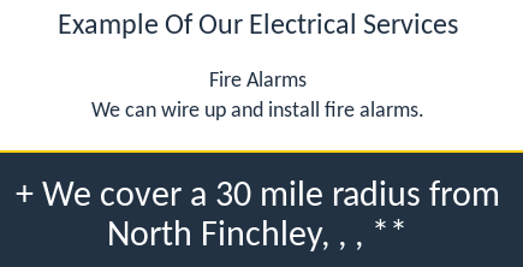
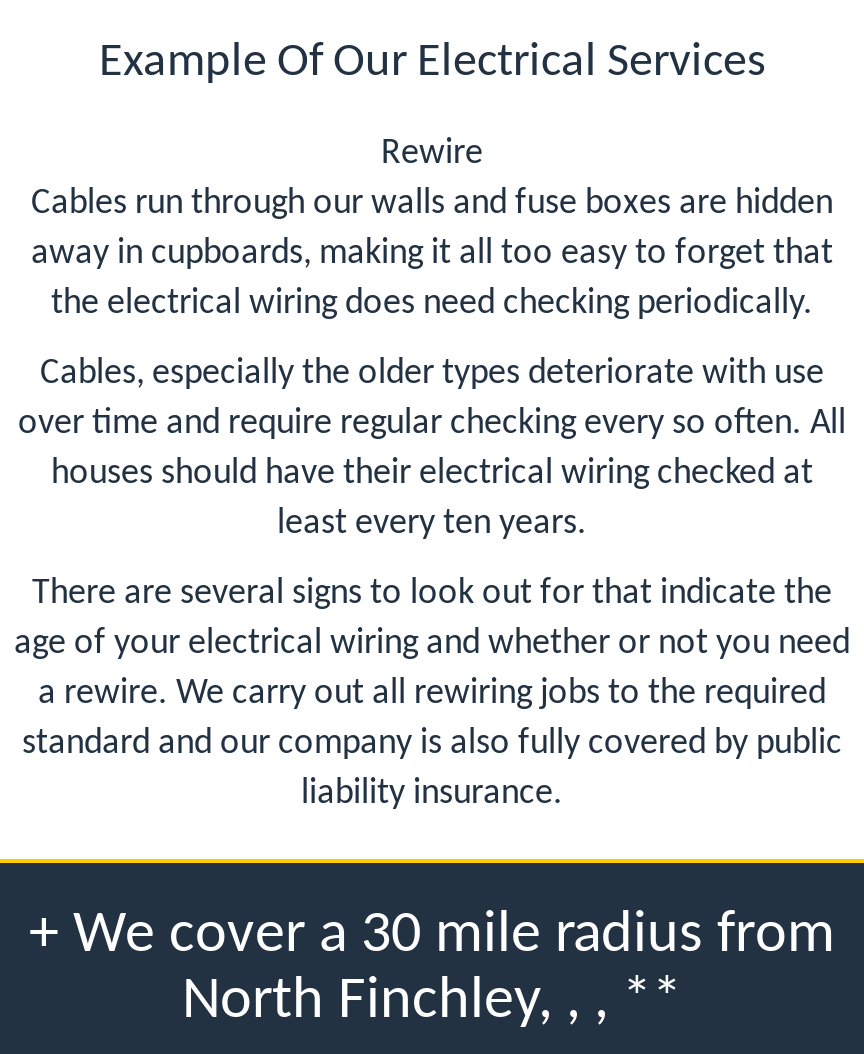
[91,69,424,122] Fire Alarms | We can wire up and install fire alarms. -> [14,134,850,812] Rewire | Cables run through our walls and fuse boxes are hidden | away in cupboards, making it all too easy to forget that | the electrical wiring does need checking periodically. | Cables, especially the older types deteriorate with use | over time and require regular checking every so often. All | houses should have their electrical wiring checked at | least every ten years. | There are several signs to look out for that indicate the | age of your electrical wiring and whether or not you need | a rewire. We carry out all rewiring jobs to the required | standard and our company is also fully covered by public | liability insurance.

